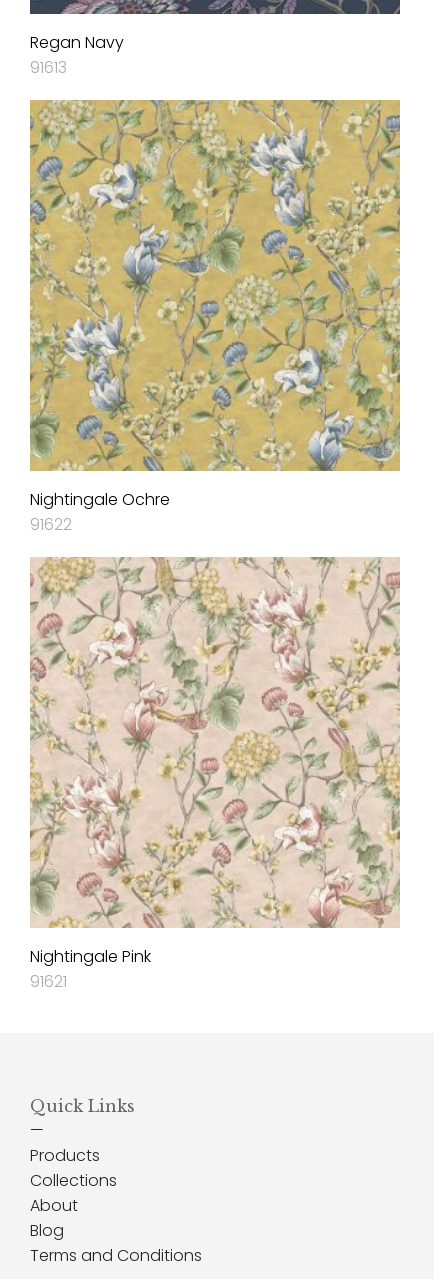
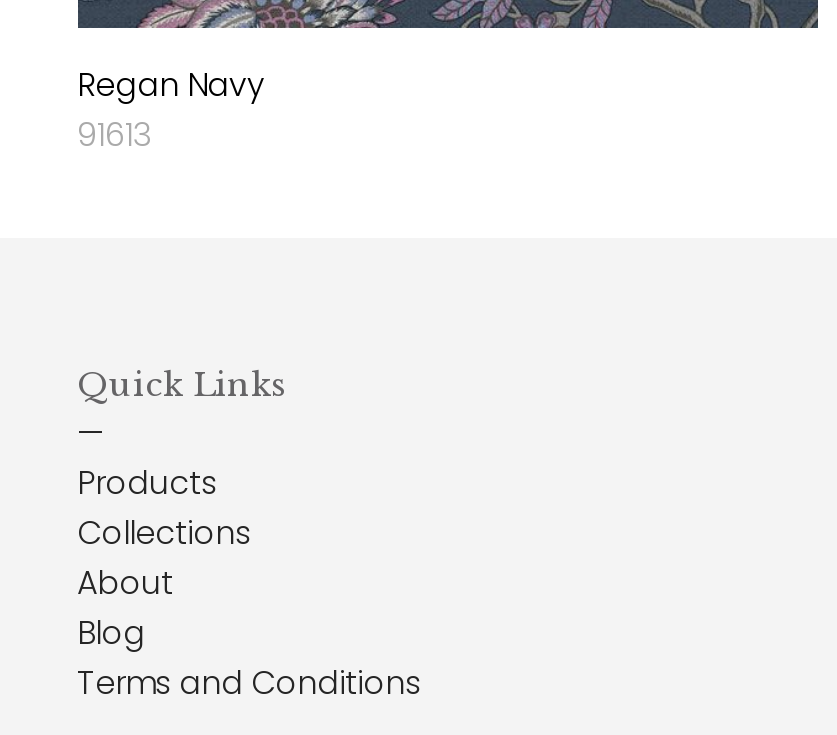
[29,99,401,536] [image] | Nightingale Ochre | 91622 -> none
[29,556,401,993] [image] | Nightingale Pink | 91621 -> none

